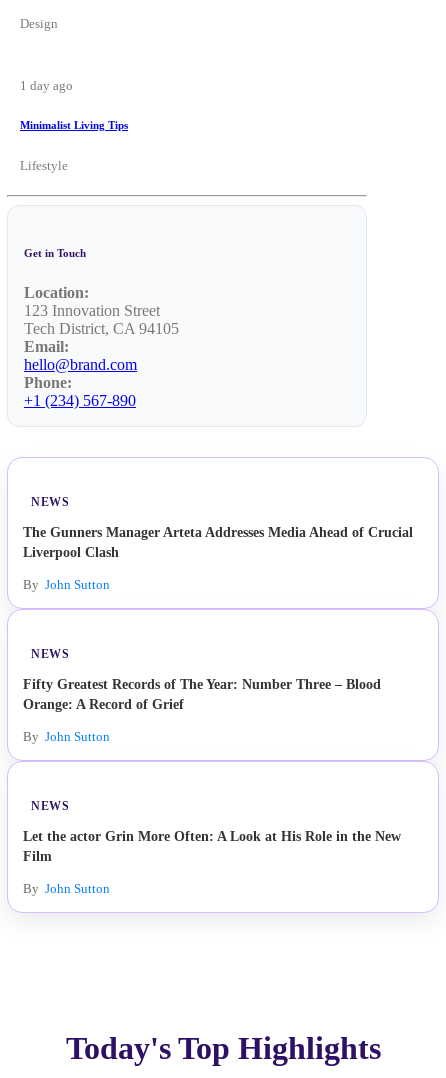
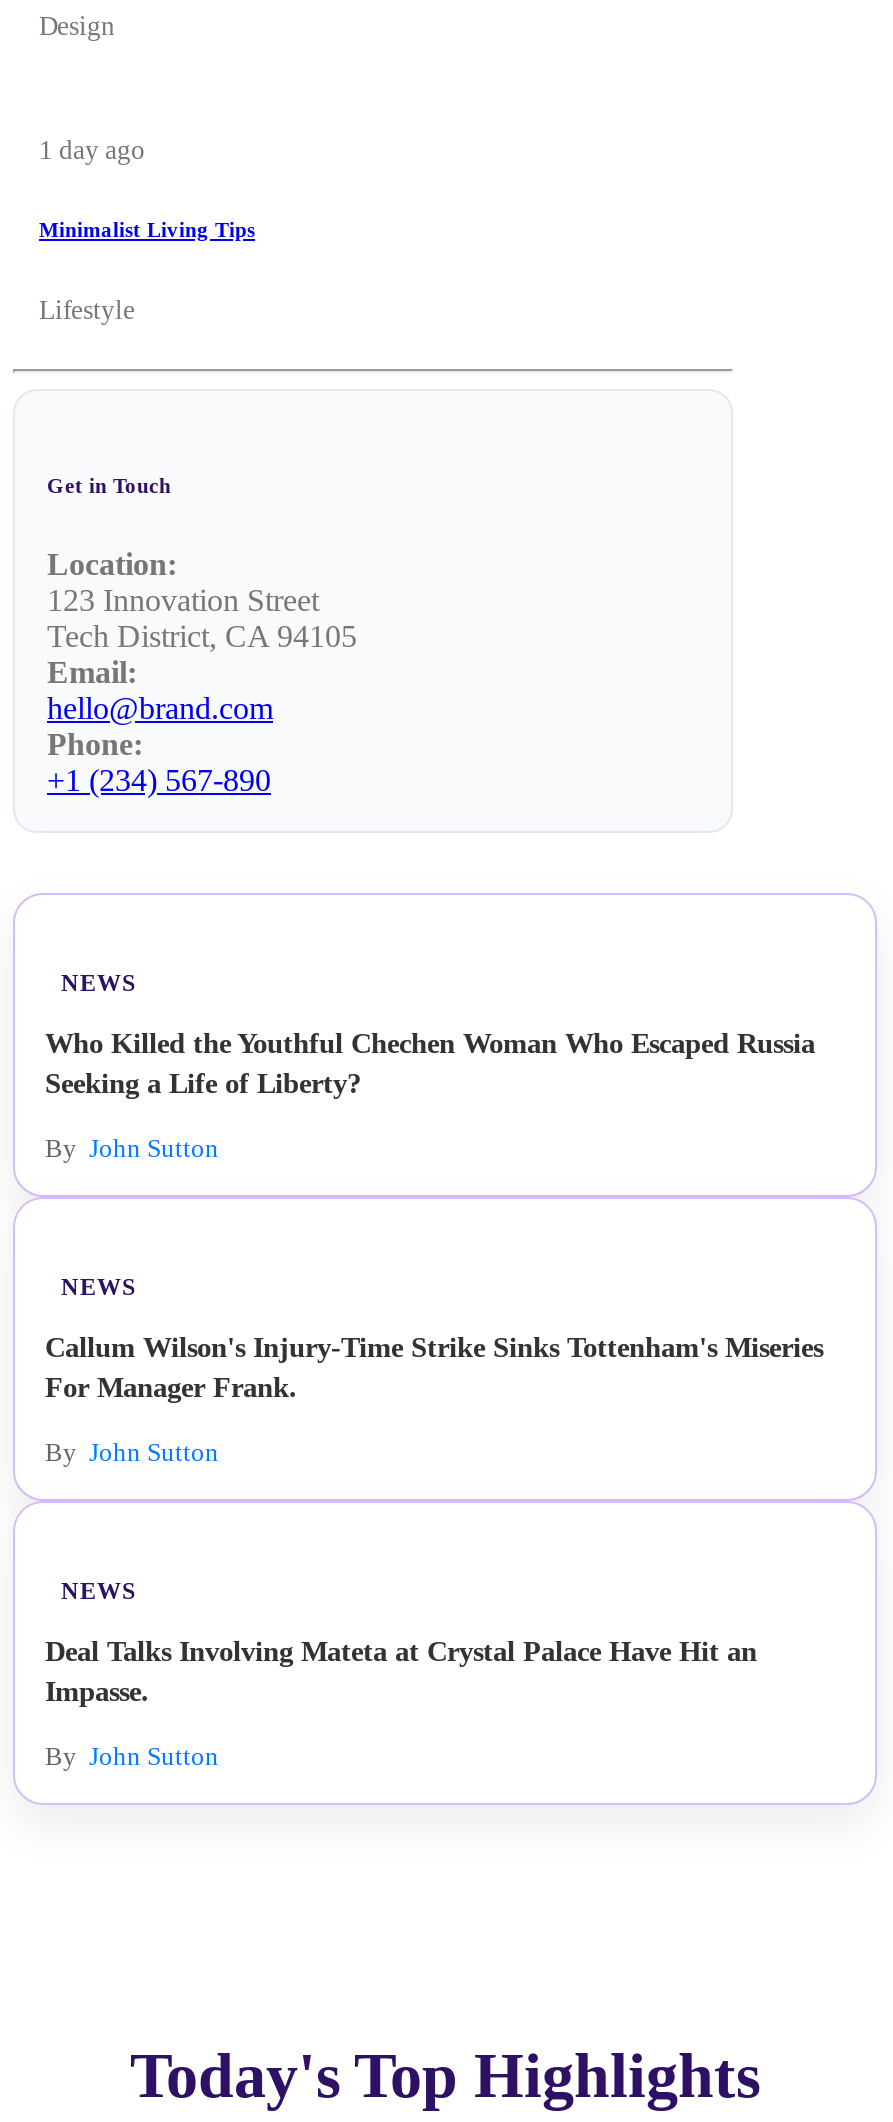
[23,524,413,560] The Gunners Manager Arteta Addresses Media Ahead of Crucial | Liverpool Clash -> [45,1027,815,1099] Who Killed the Youthful Chechen Woman Who Escaped Russia | Seeking a Life of Liberty?
[23,676,381,712] Fifty Greatest Records of The Year: Number Three – Blood | Orange: A Record of Grief -> [45,1331,823,1403] Callum Wilson's Injury-Time Strike Sinks Tottenham's Miseries | For Manager Frank.
[23,828,401,864] Let the actor Grin More Often: A Look at His Role in the New | Film -> [45,1635,757,1707] Deal Talks Involving Mateta at Crystal Palace Have Hit an | Impasse.

